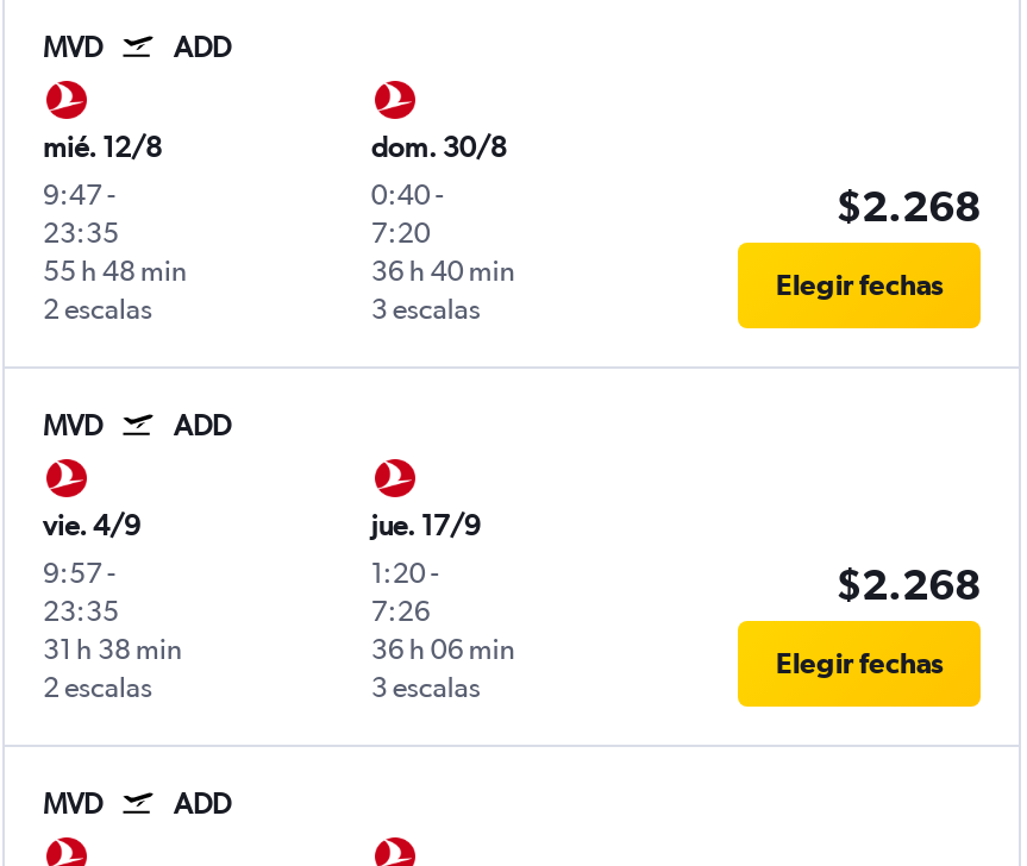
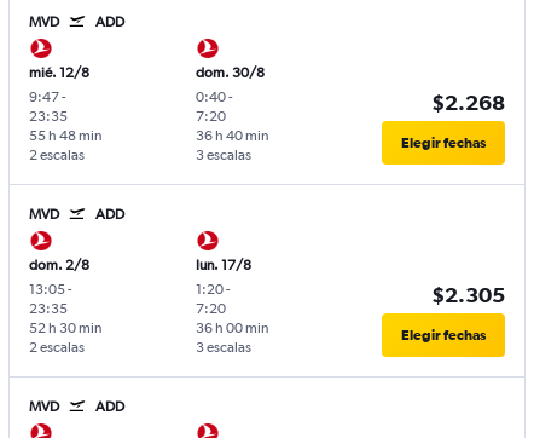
[43,510,140,590] vie. 4/9 | 9:57 - -> [29,257,89,298] dom. 2/8 | 13:05 -
[371,510,481,543] jue. 17/9 -> [196,257,251,274] lun. 17/8
[835,560,981,607] $2.268 -> [431,282,505,306] $2.305
[371,595,431,629] 7:26 -> [196,300,226,317] 7:20
[43,633,181,667] 31 h 38 min -> [29,320,101,337] 52 h 30 min
[371,633,514,667] 36 h 06 min -> [196,320,268,337] 36 h 00 min

